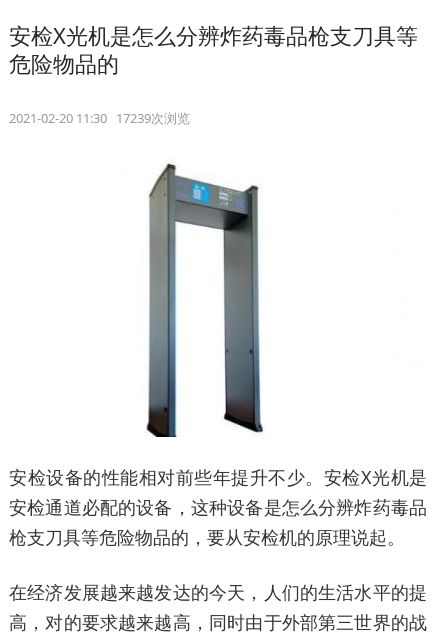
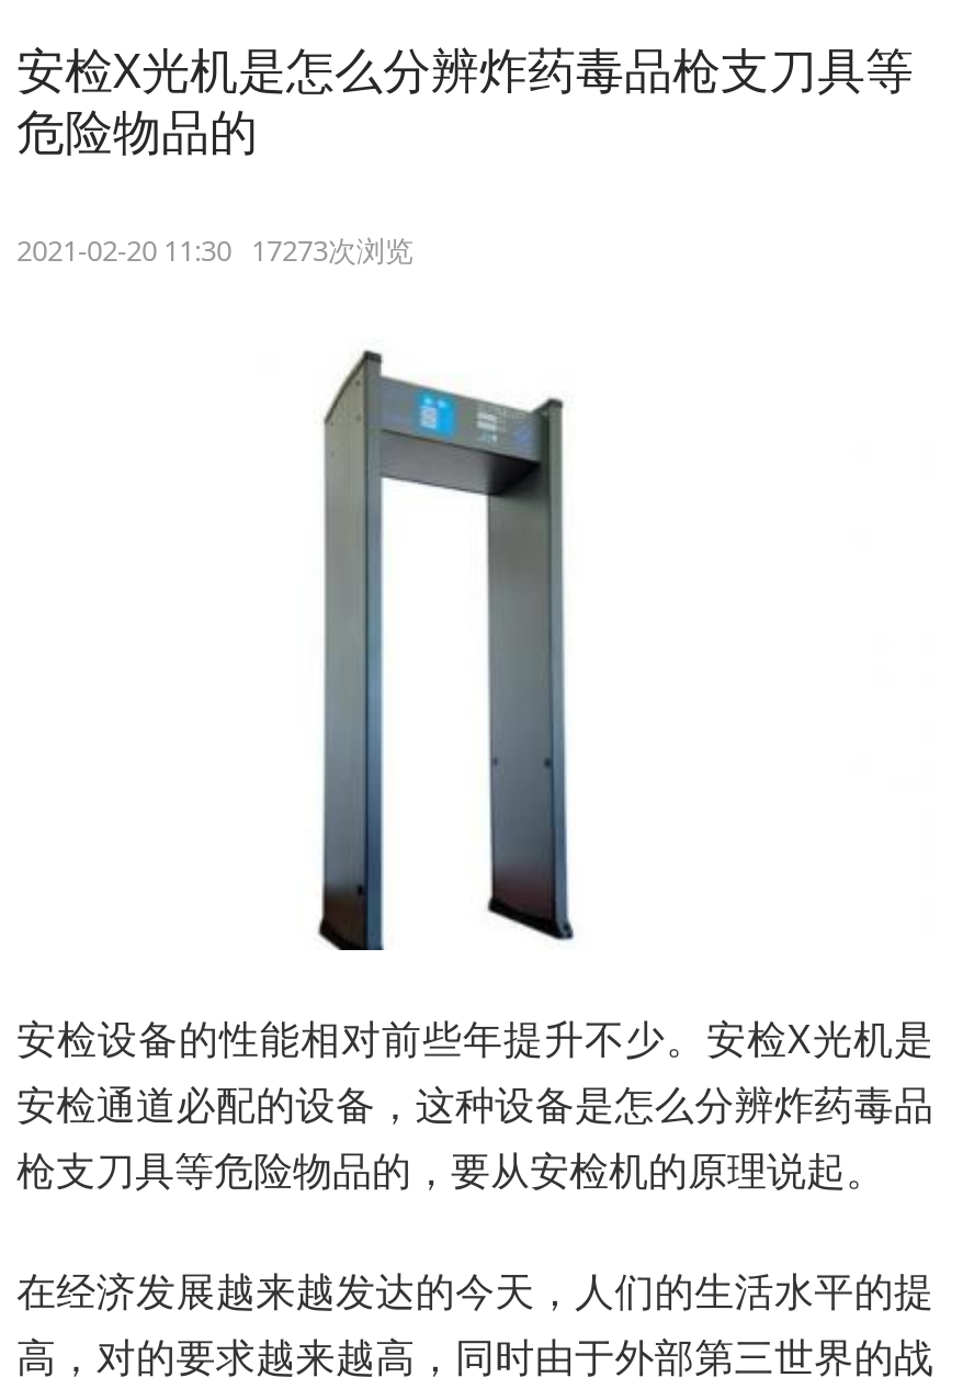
[9,109,190,127] 2021-02-20 11:30 17239次浏览 -> [16,230,413,270] 2021-02-20 11:30 17273次浏览

